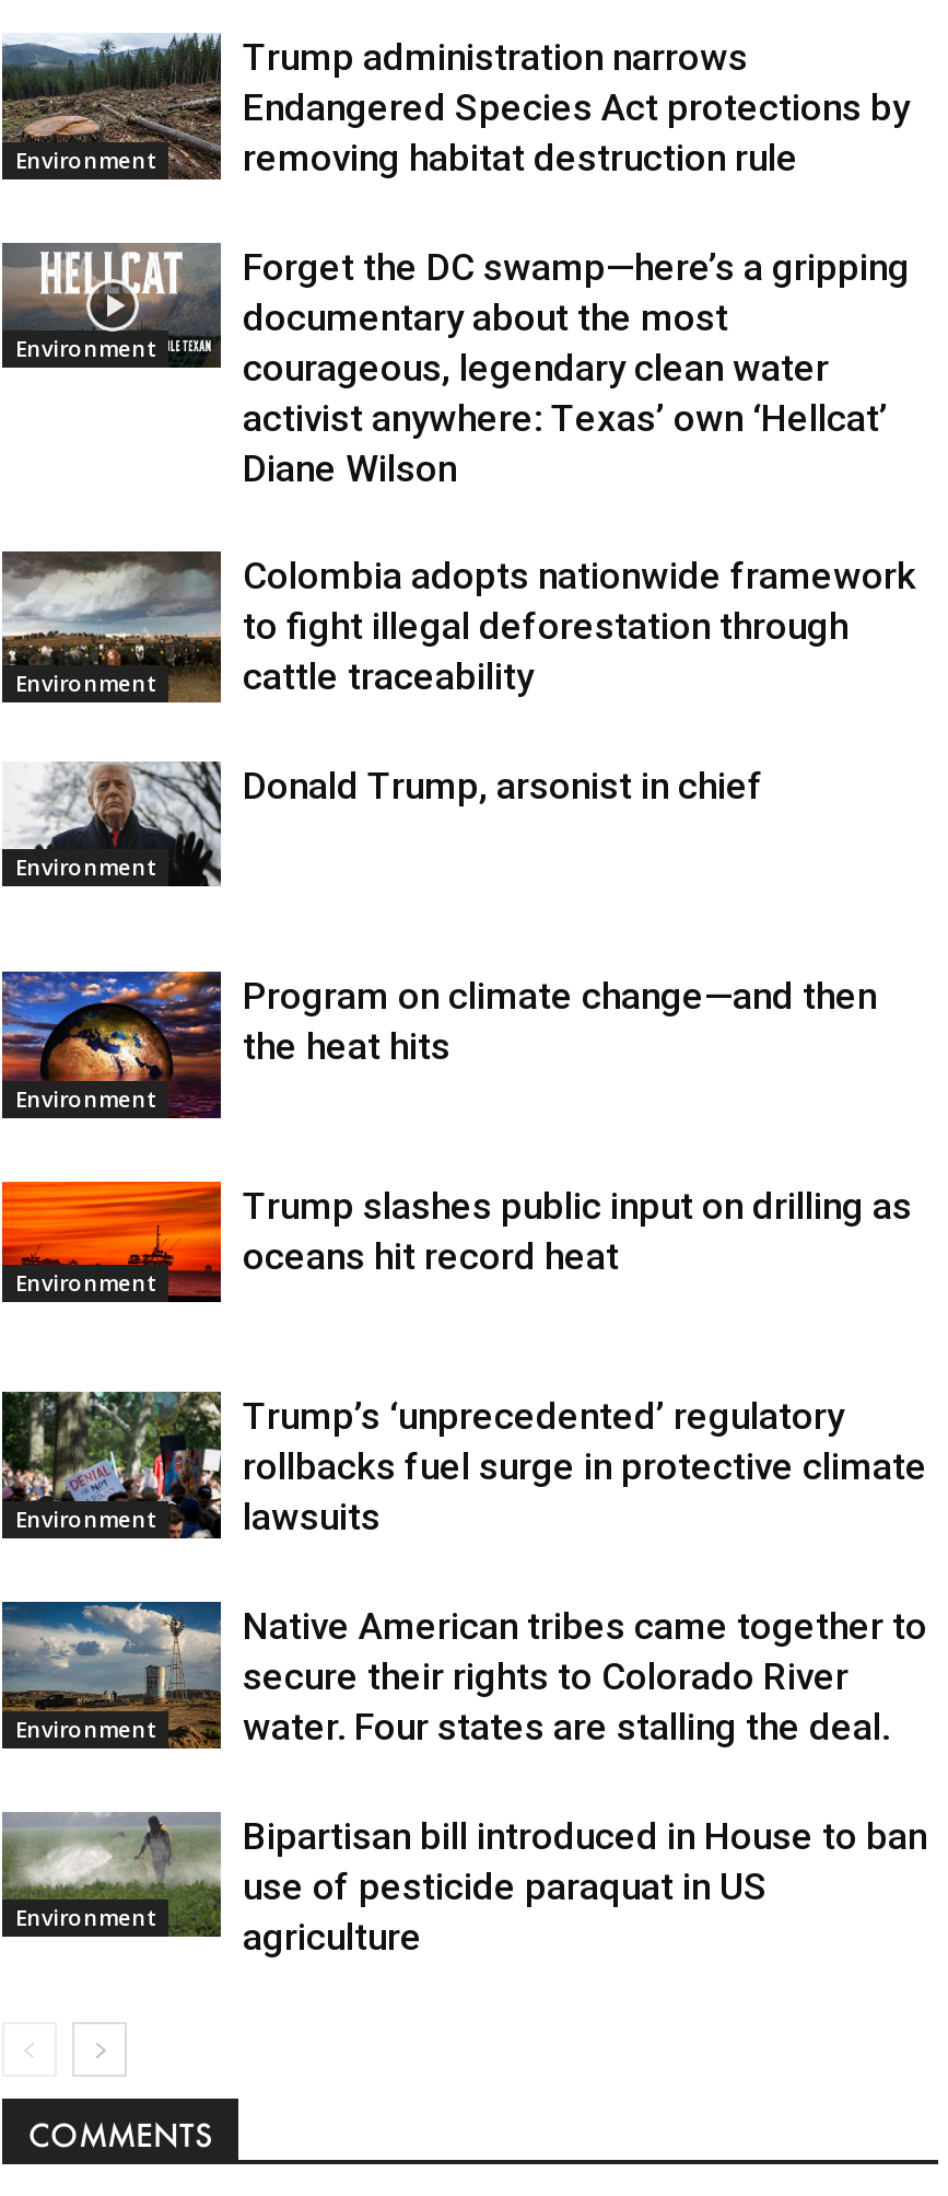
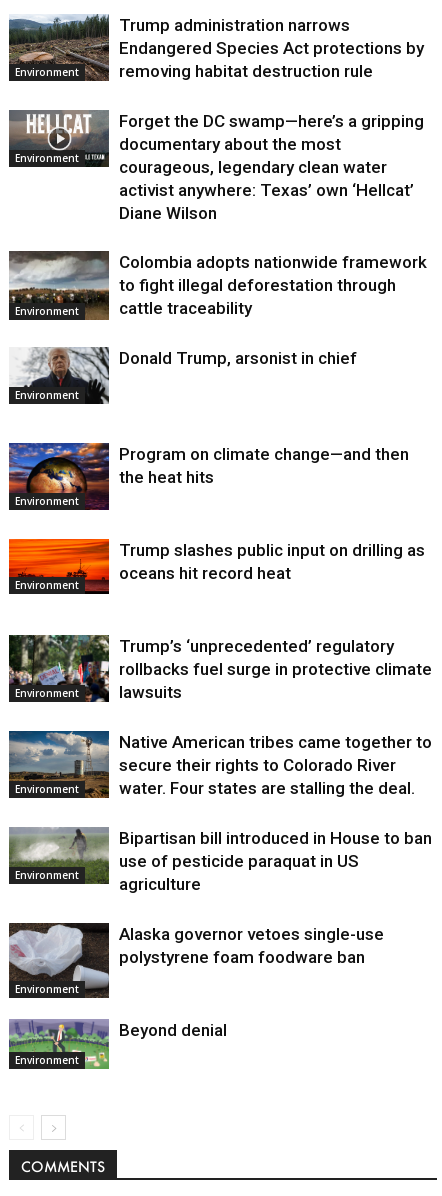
none -> [9,922,110,999] [image] | Environment
none -> [9,1020,110,1070] [image] | Environment
none -> [119,924,384,967] Alaska governor vetoes single-use | polystyrene foam foodware ban
none -> [119,1020,227,1040] Beyond denial

